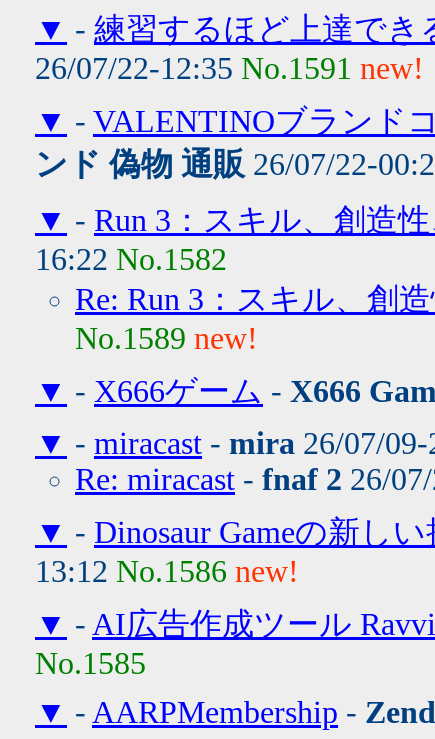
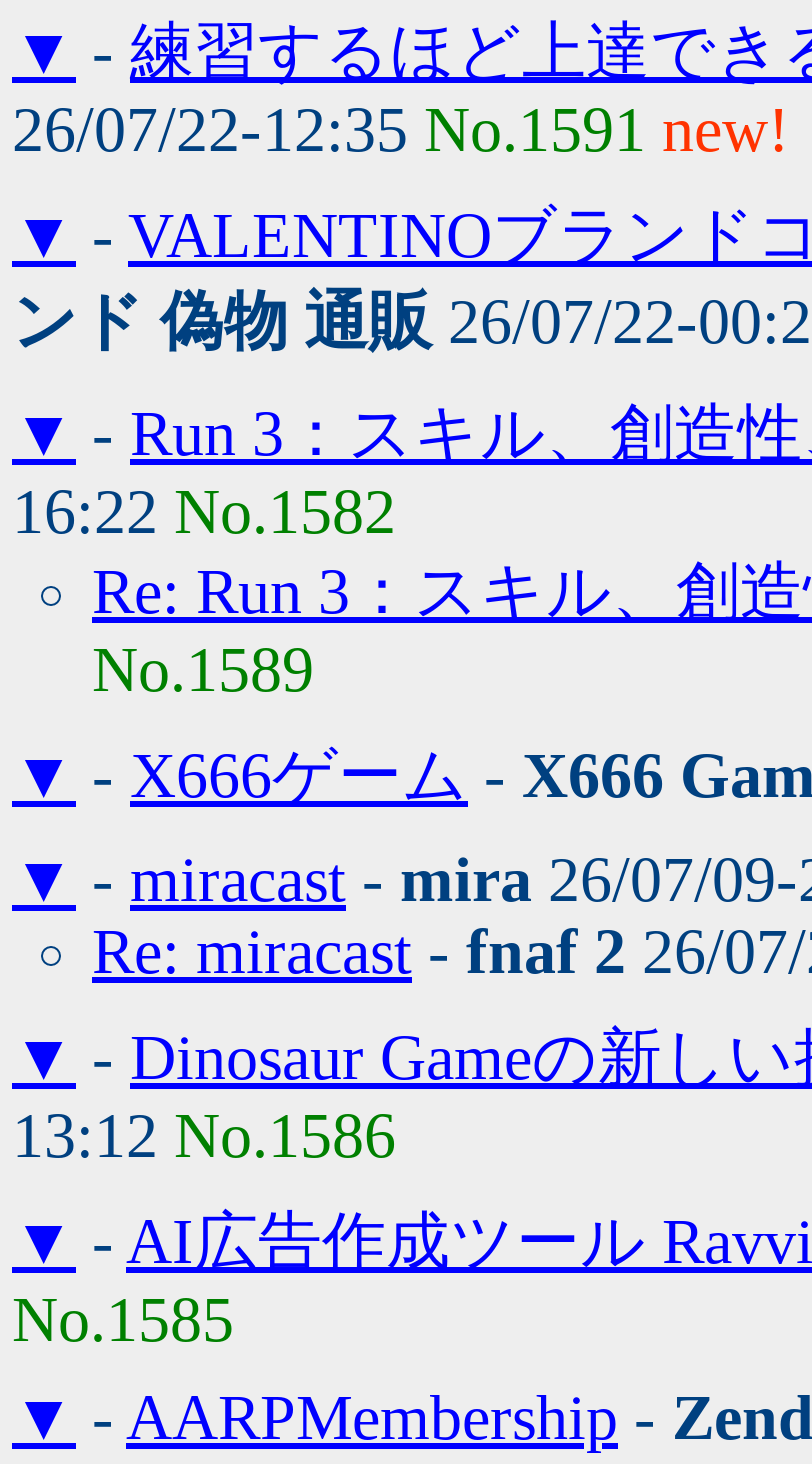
[75,321,258,356] No.1589 new! -> [92,635,314,705] No.1589
[35,554,299,589] 13:12 No.1586 new! -> [12,1101,396,1171] 13:12 No.1586

